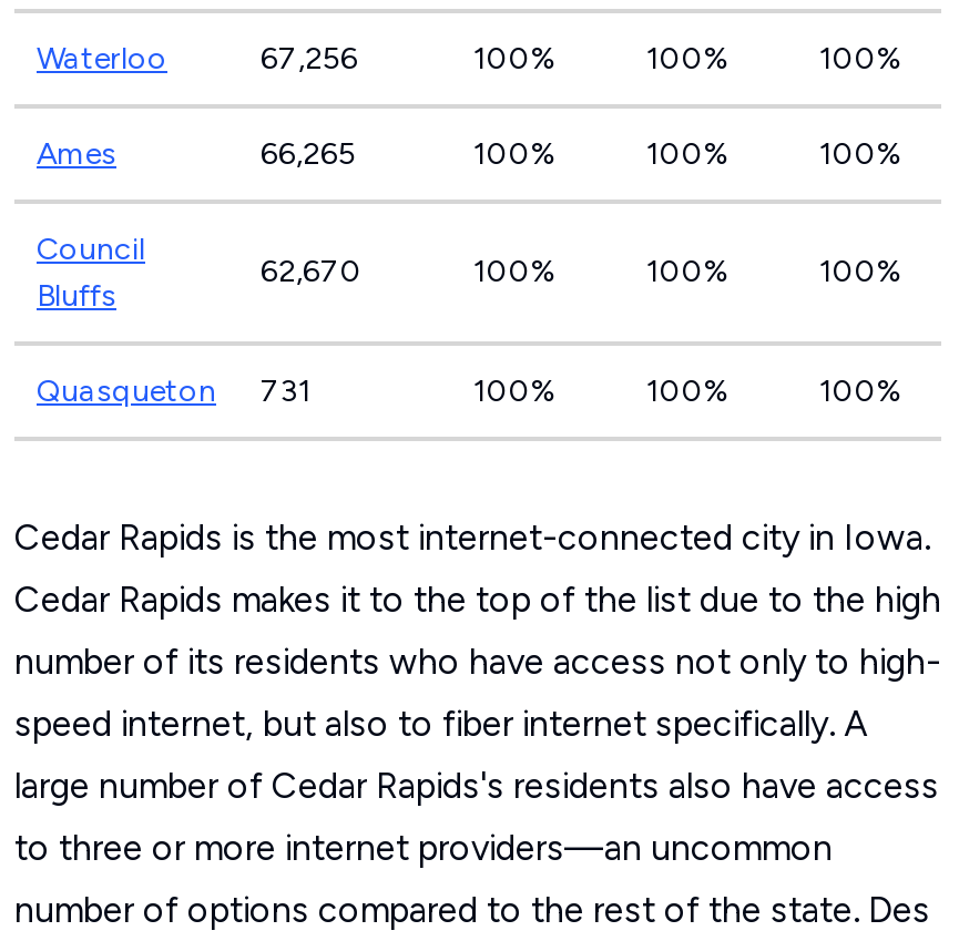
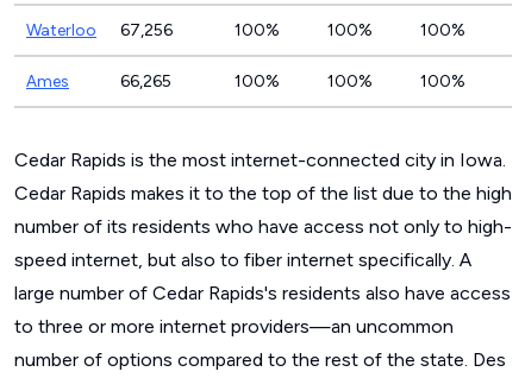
[37,230,145,314] Council | Bluffs -> none
[37,252,904,410] 62,670 | 100% | 100% | 100% | Quasqueton | 731 | 100% | 100% | 100% -> none

